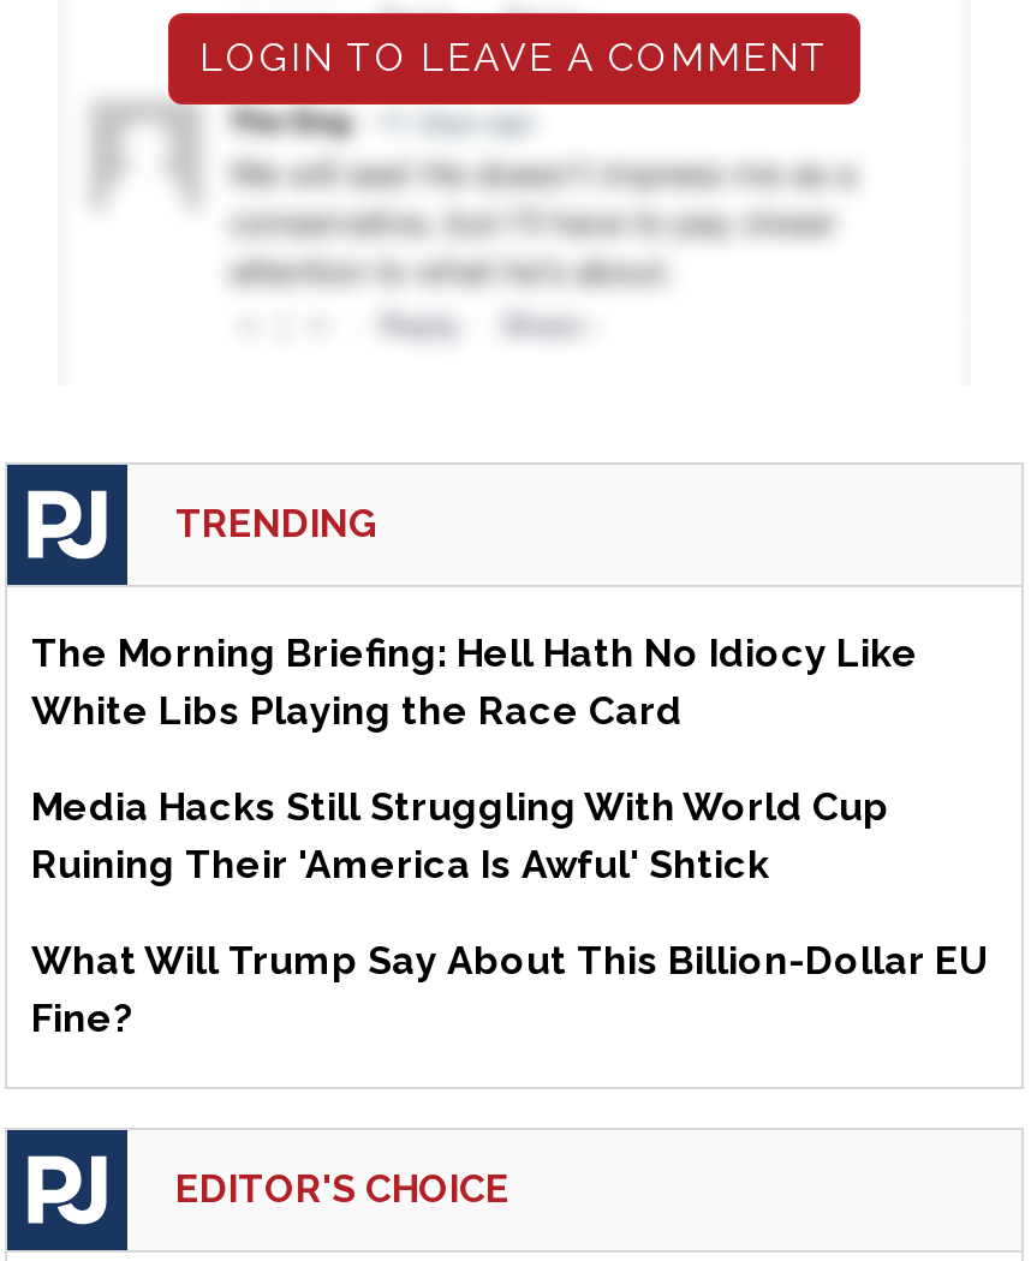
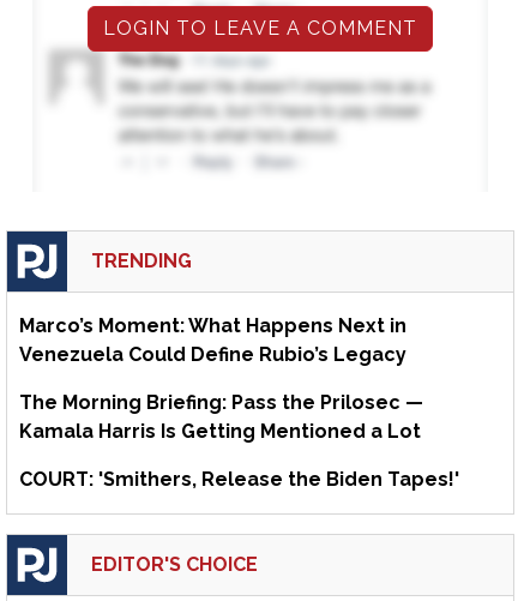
[31,630,918,733] The Morning Briefing: Hell Hath No Idiocy Like | White Libs Playing the Race Card -> [19,315,406,366] Marco’s Moment: What Happens Next in | Venezuela Could Define Rubio’s Legacy
[31,784,889,887] Media Hacks Still Struggling With World Cup | Ruining Their 'America Is Awful' Shtick -> [19,391,423,443] The Morning Briefing: Pass the Prilosec — | Kamala Harris Is Getting Mentioned a Lot
[31,937,988,1041] What Will Trump Say About This Billion-Dollar EU | Fine? -> [19,468,459,491] COURT: 'Smithers, Release the Biden Tapes!'

